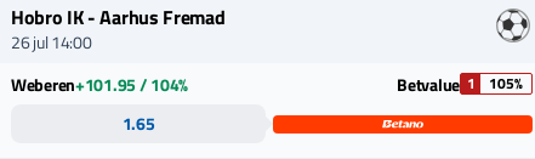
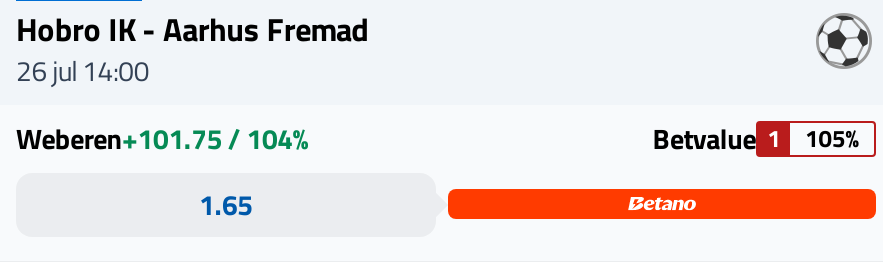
[11,71,188,97] Weberen+101.95 / 104% -> [16,118,308,160] Weberen+101.75 / 104%

